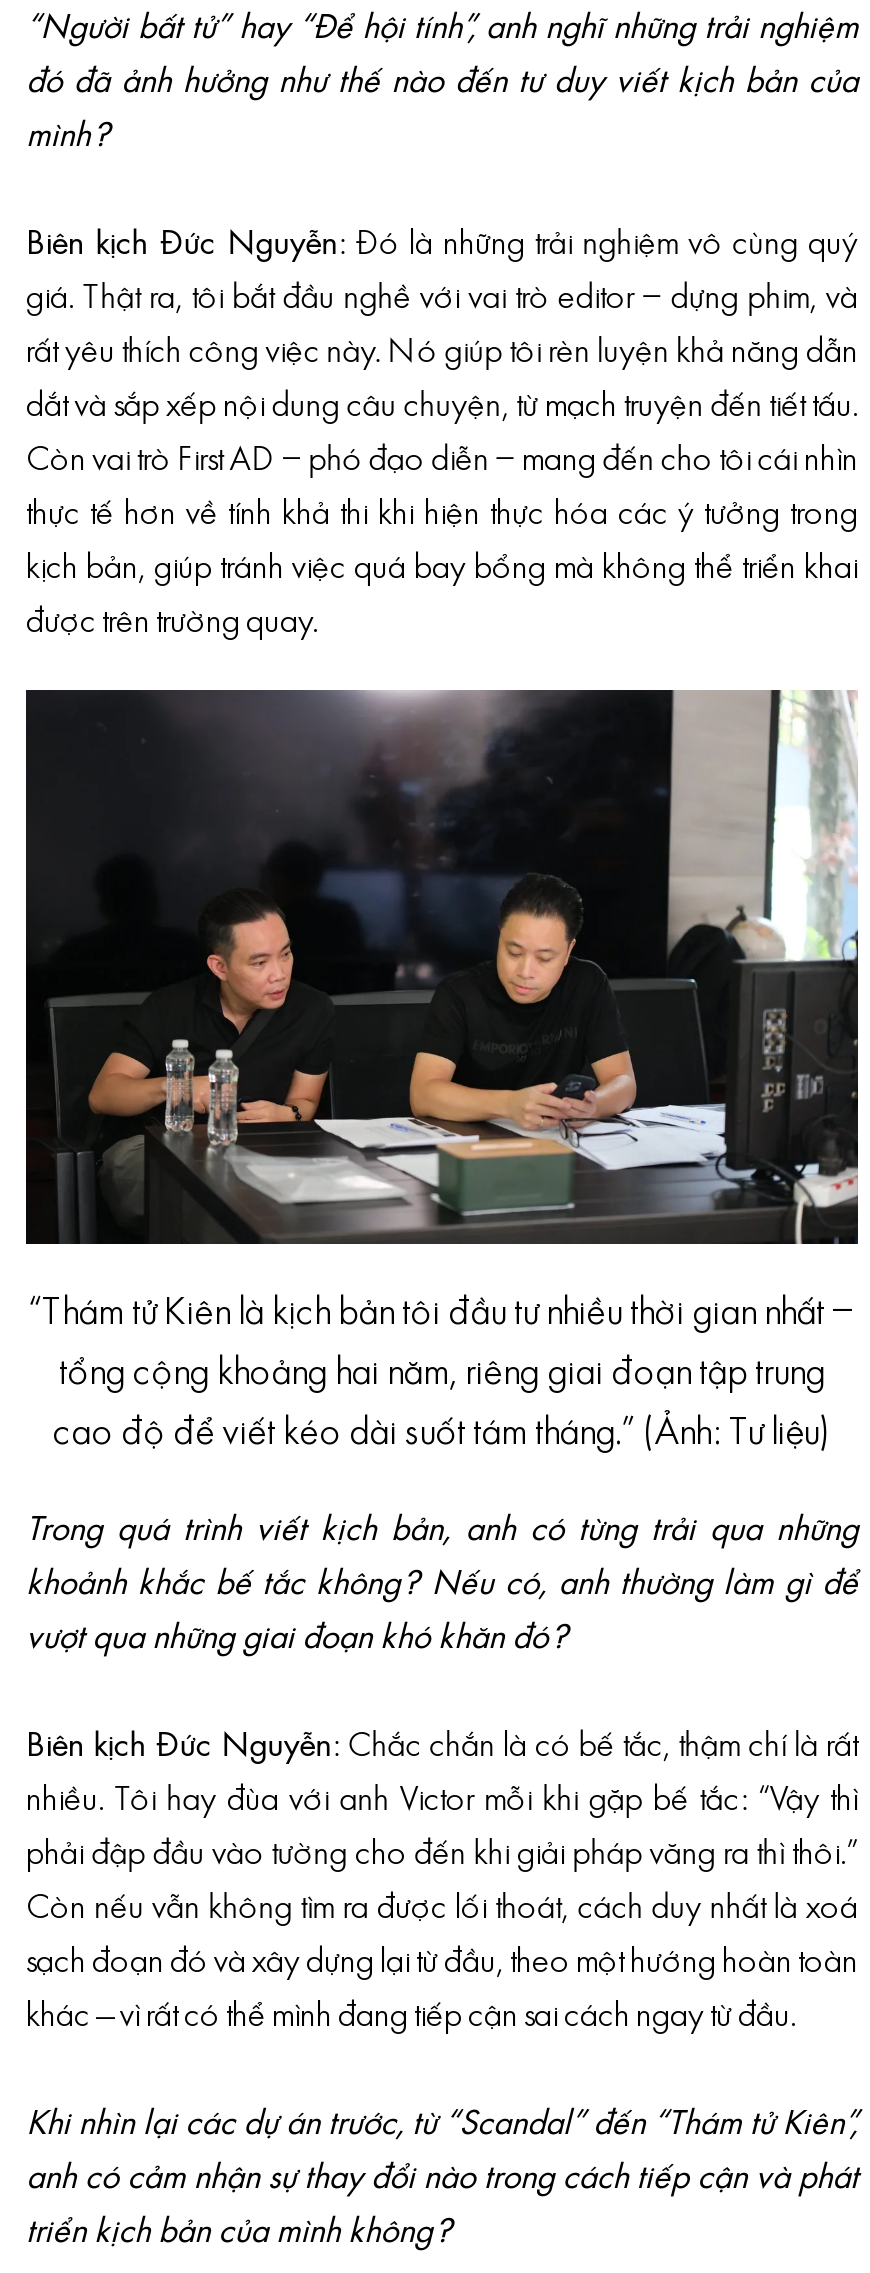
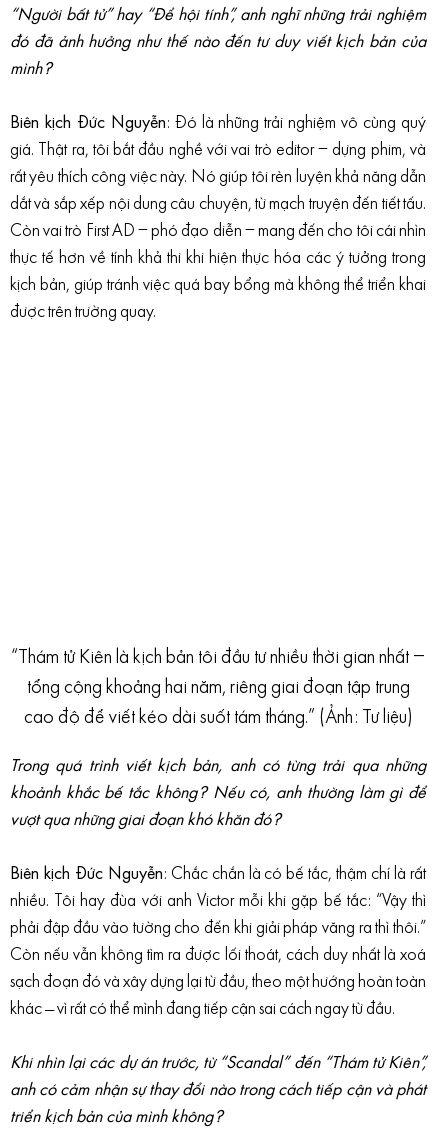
[24,688,860,1246] [image] -> none

